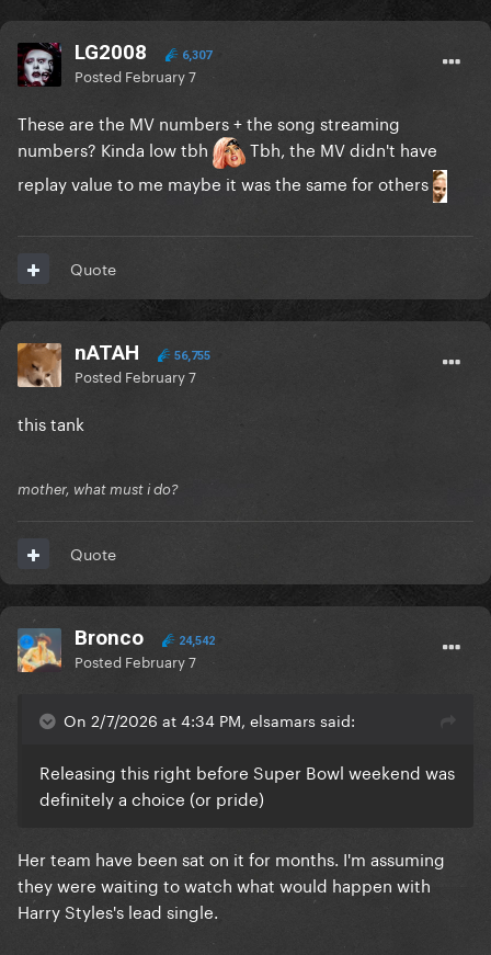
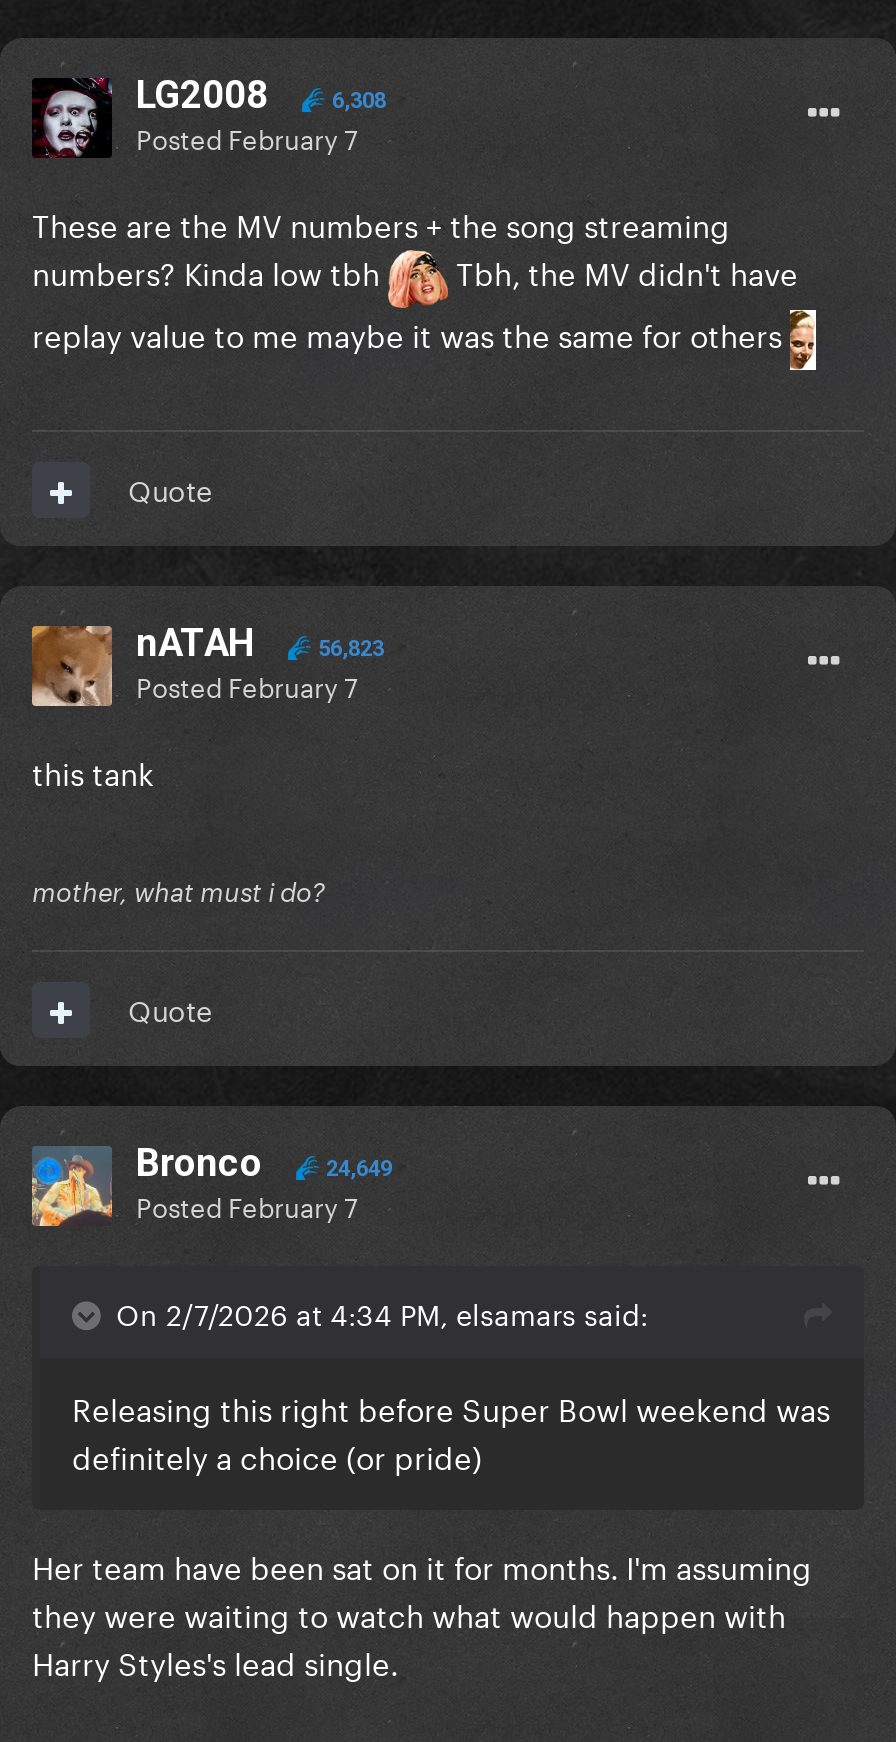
[179,49,212,63] 6,307 -> [326,89,386,115] 6,308
[171,349,210,363] 56,755 -> [312,637,384,663] 56,823
[175,634,215,648] 24,542 -> [320,1157,392,1183] 24,649

